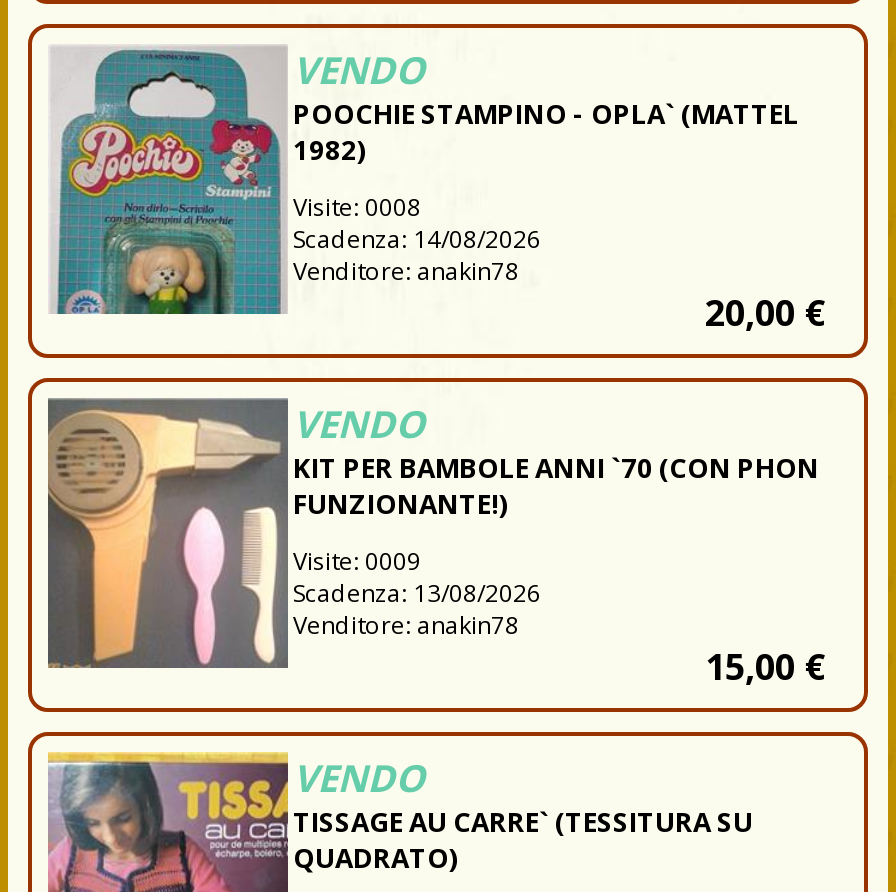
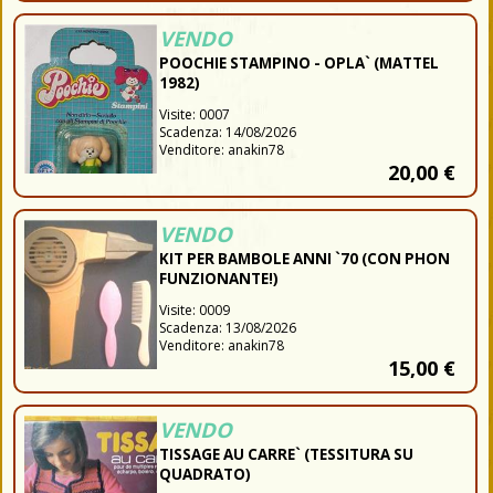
[293,190,421,224] Visite: 0008 -> [160,105,230,124] Visite: 0007

